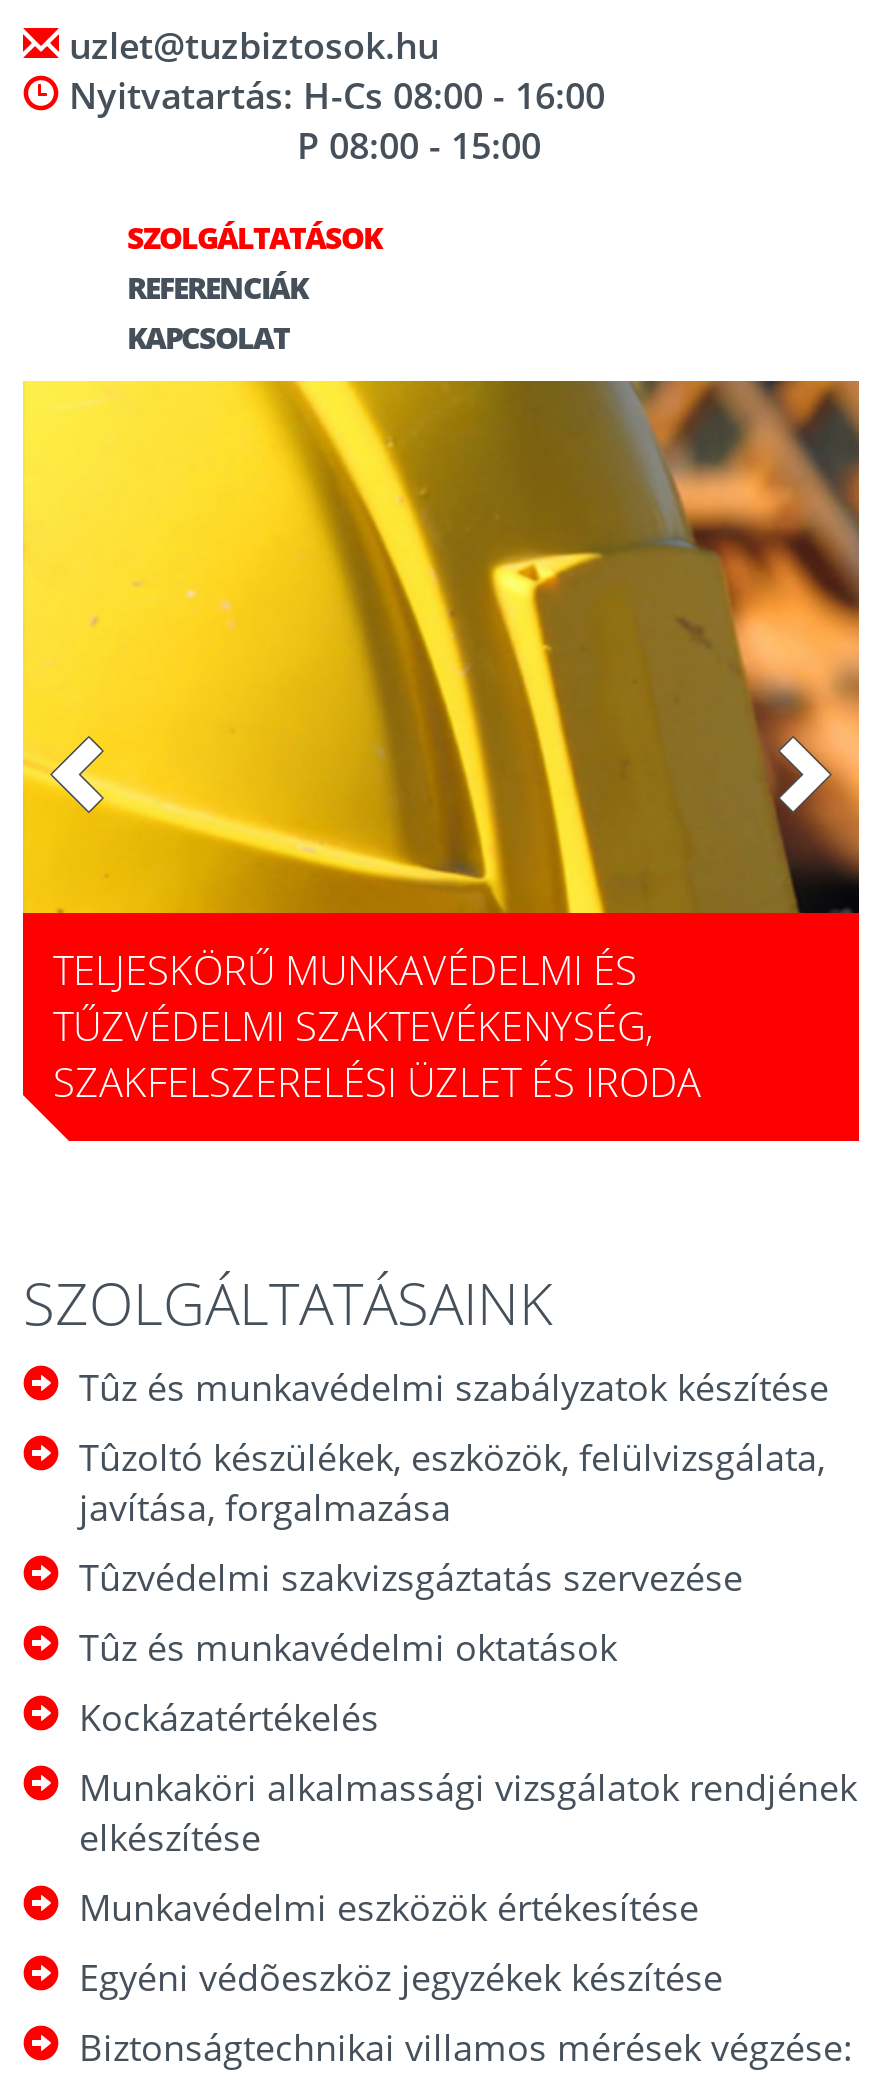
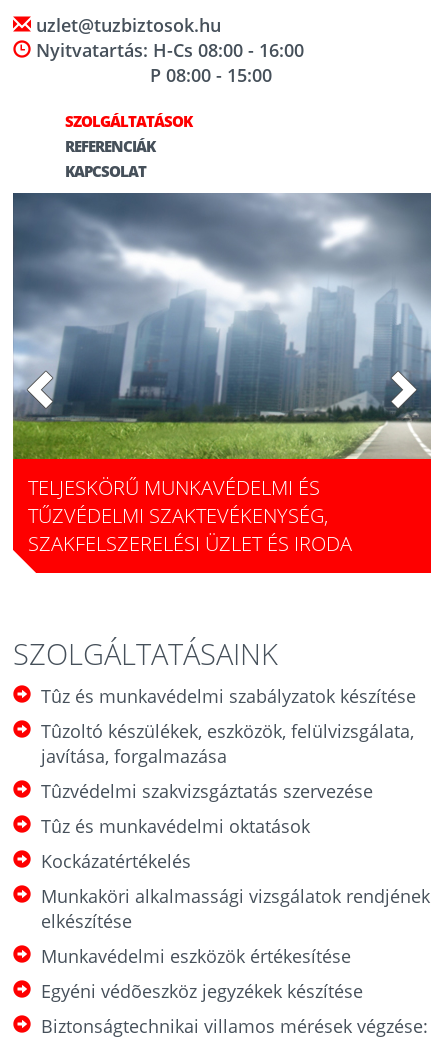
[21,379,861,915] [image] -> [12,192,432,460] [image]

